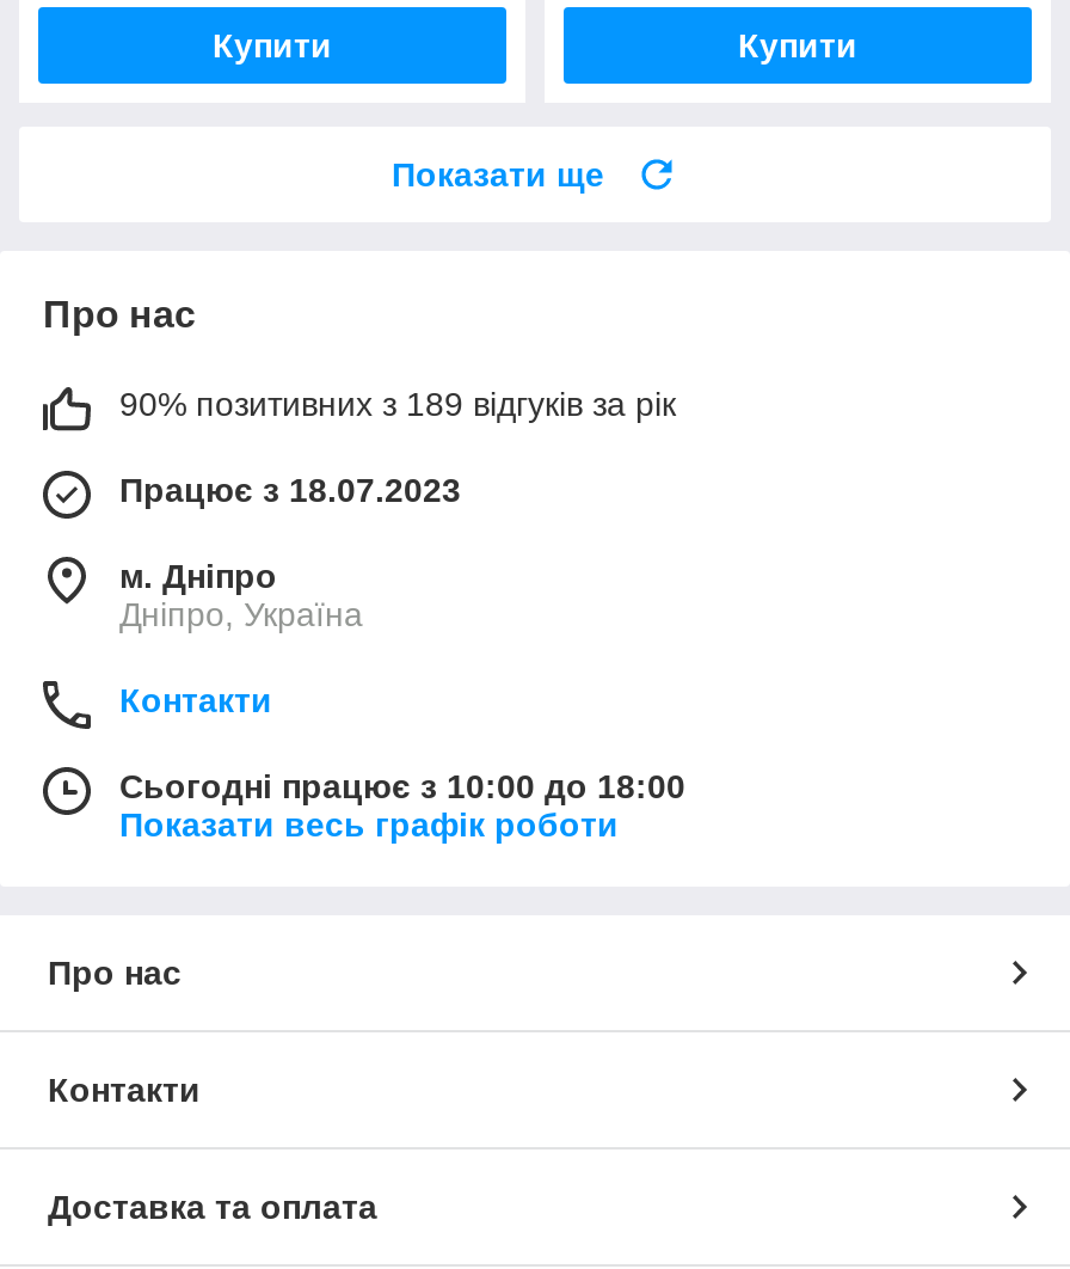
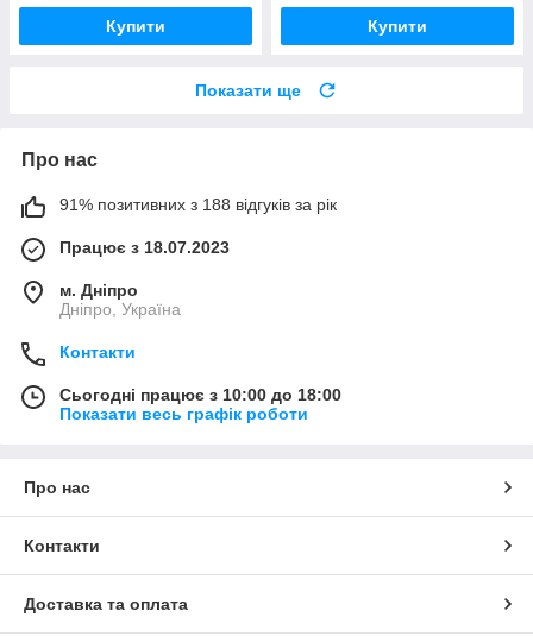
[119,385,676,423] 90% позитивних з 189 відгуків за рік -> [59,195,337,214] 91% позитивних з 188 відгуків за рік

